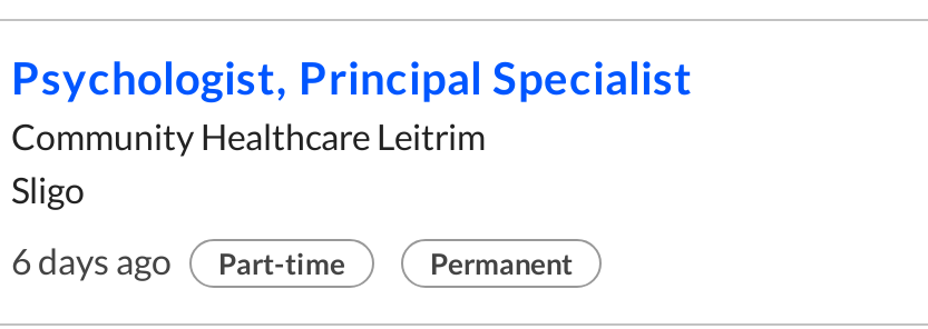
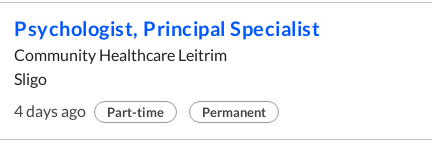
[11,239,345,281] 6 days ago Part-time -> [14,101,164,120] 4 days ago Part-time

